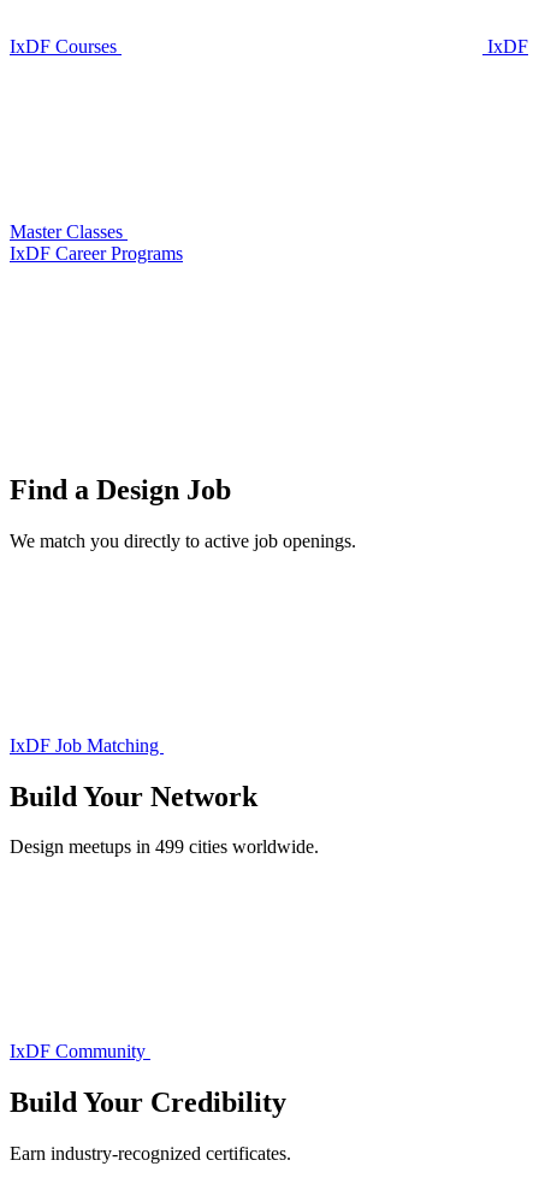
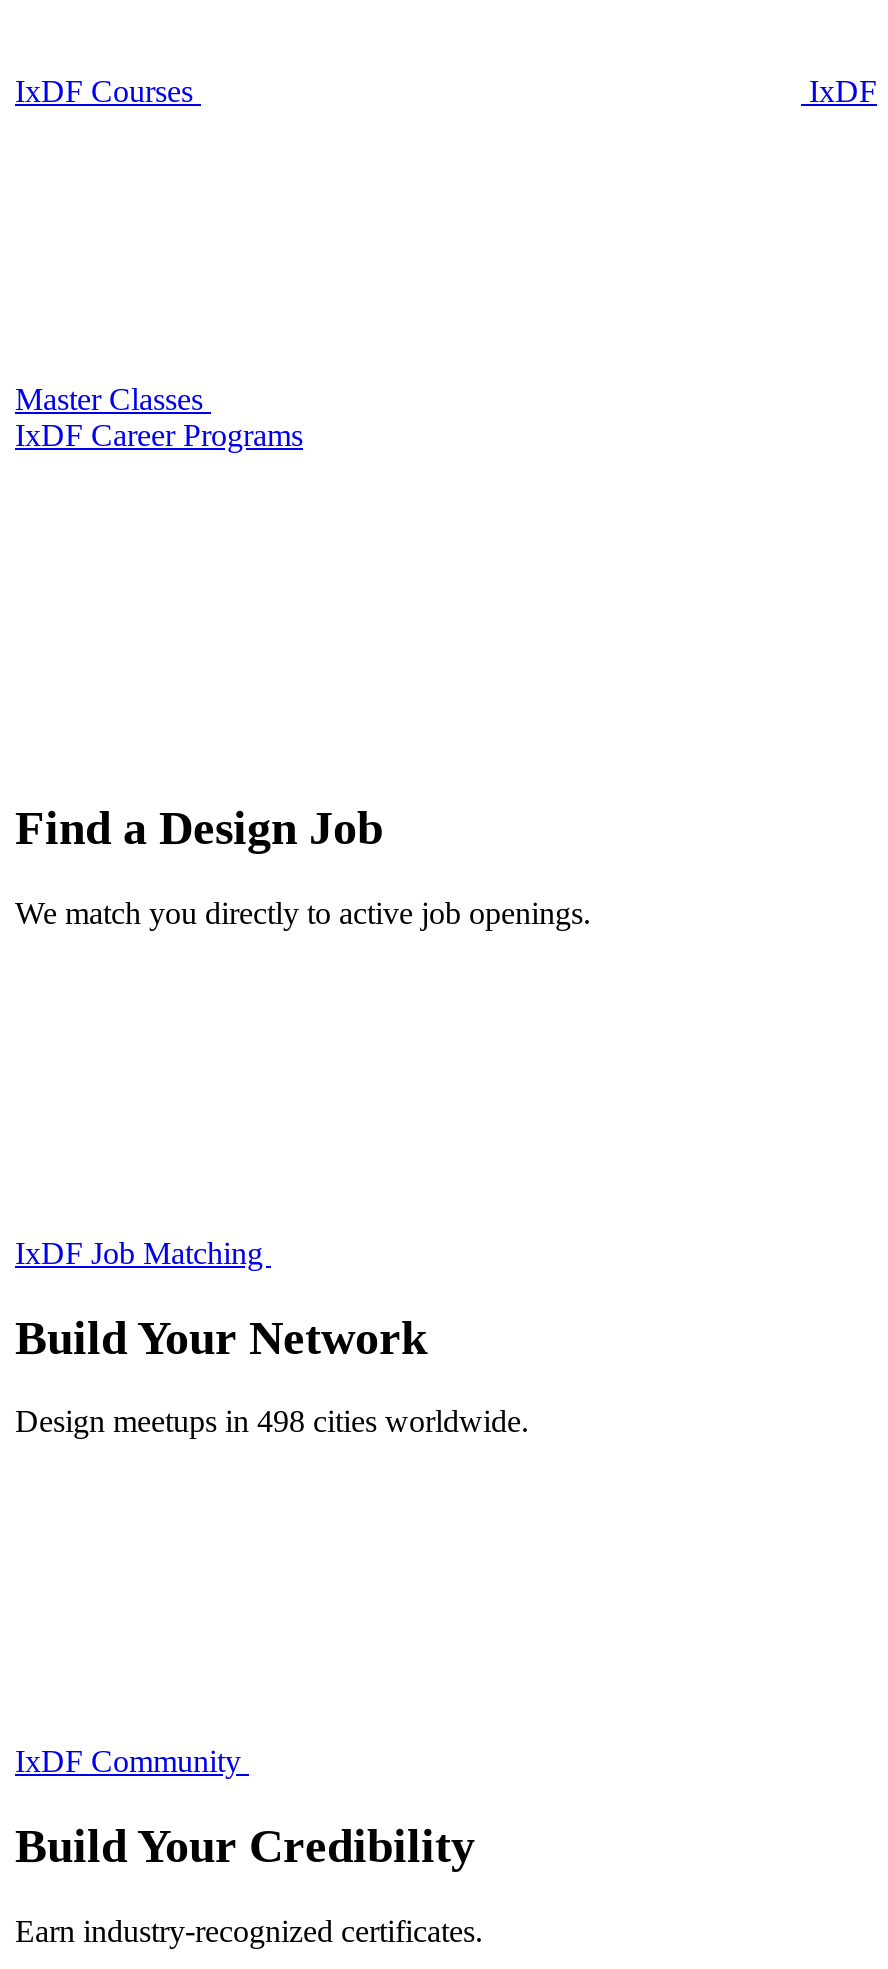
[10,837,319,857] Design meetups in 499 cities worldwide. -> [15,1405,529,1439] Design meetups in 498 cities worldwide.

